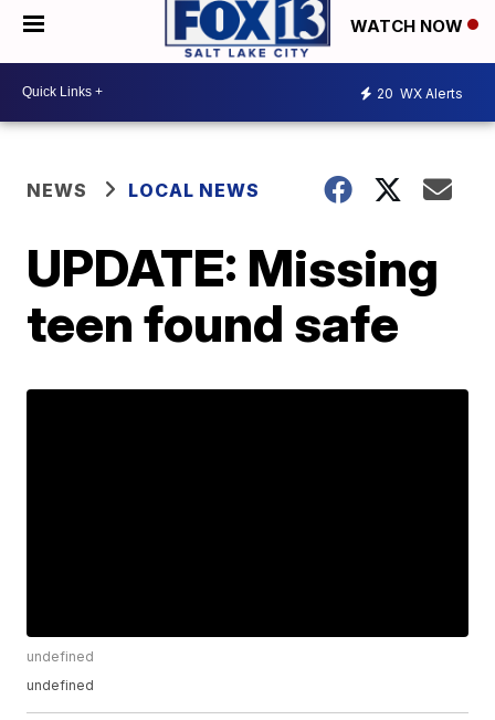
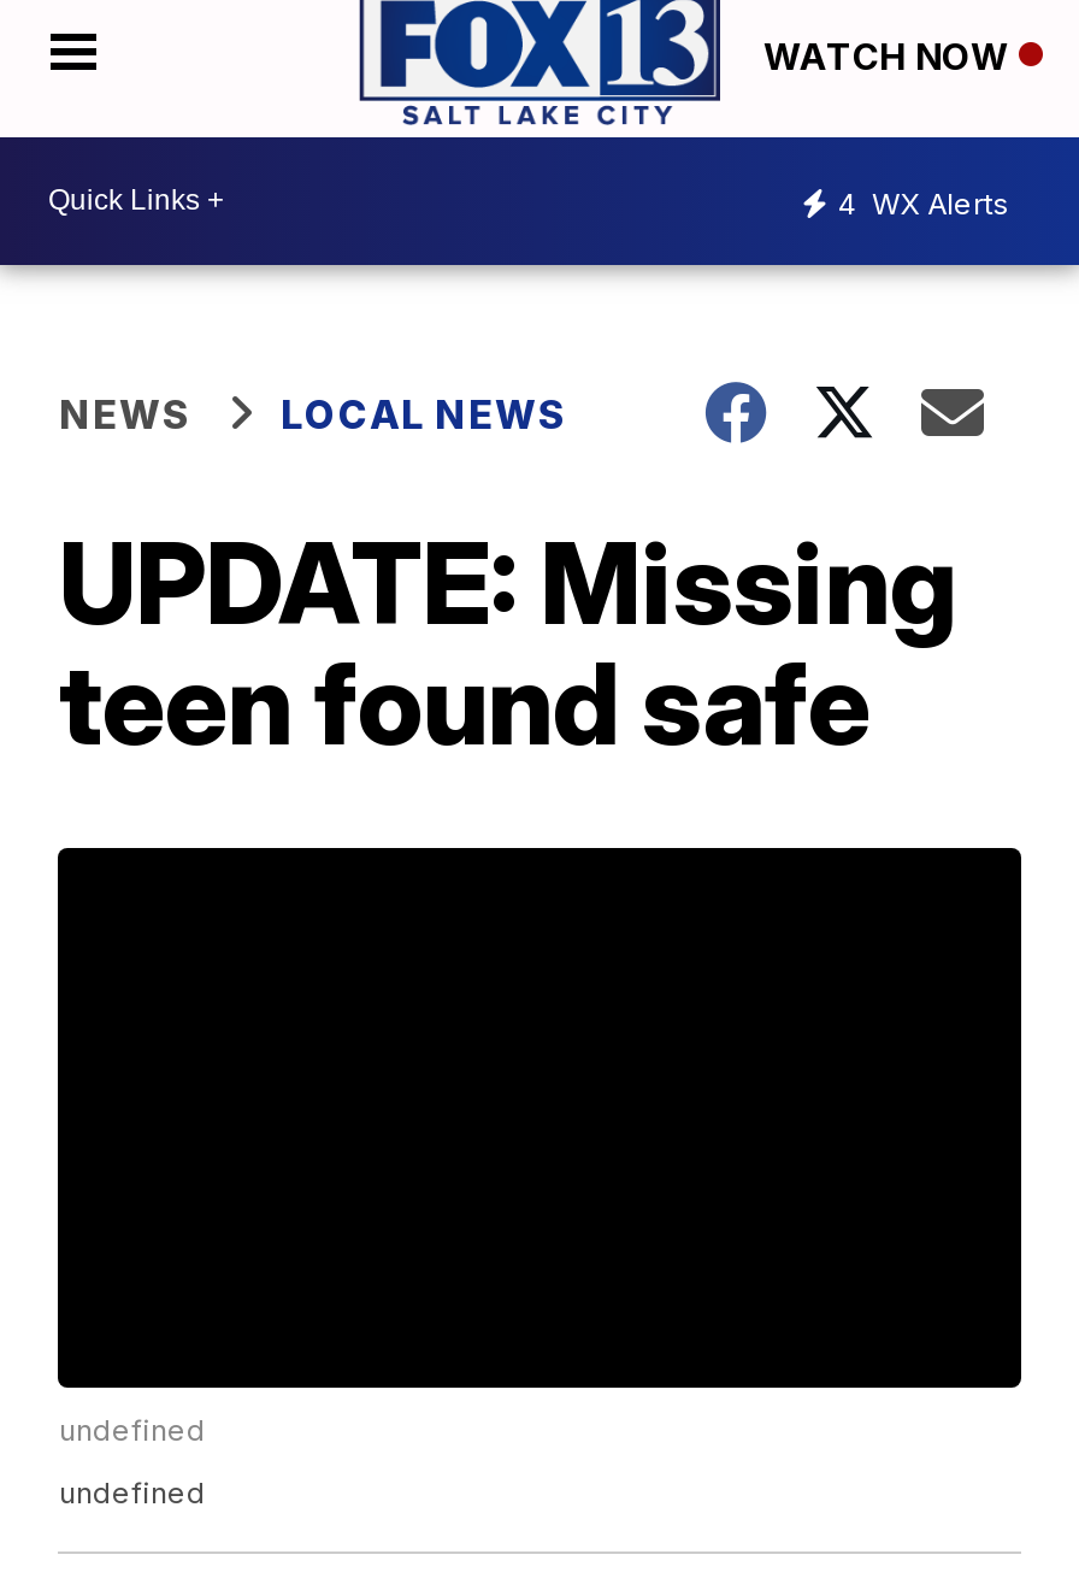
[377,85,463,102] 20 WX Alerts -> [838,186,1009,222] 4 WX Alerts

